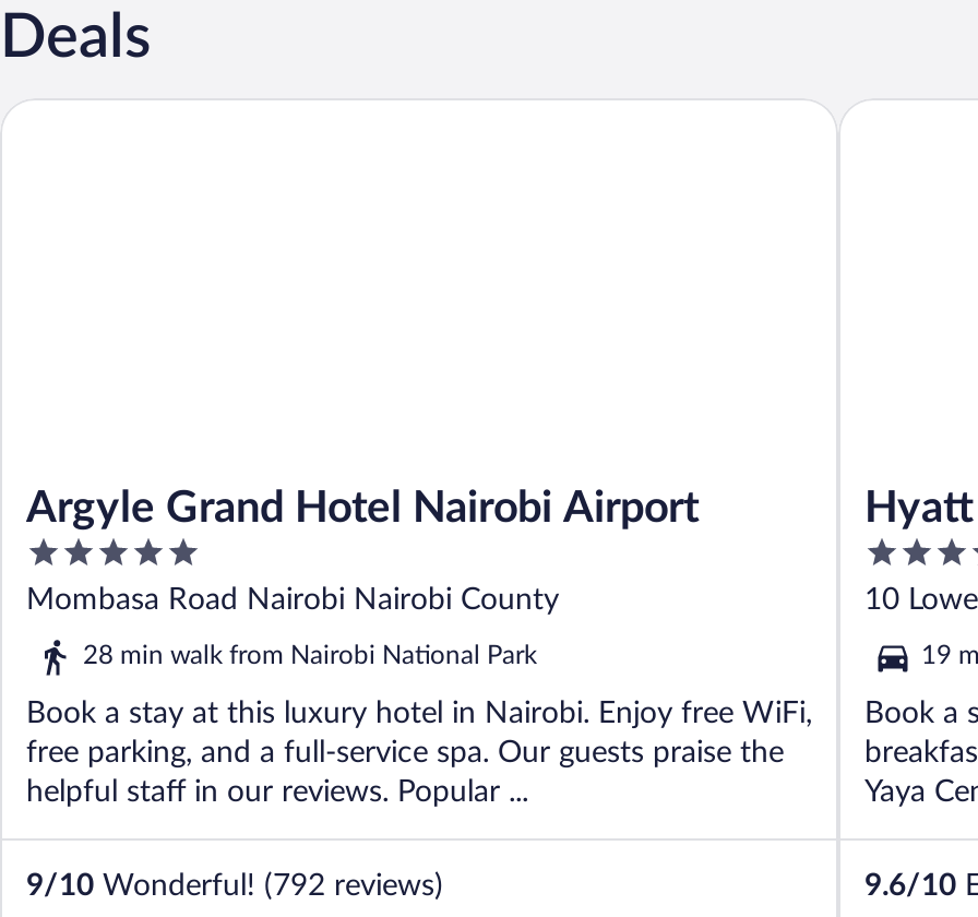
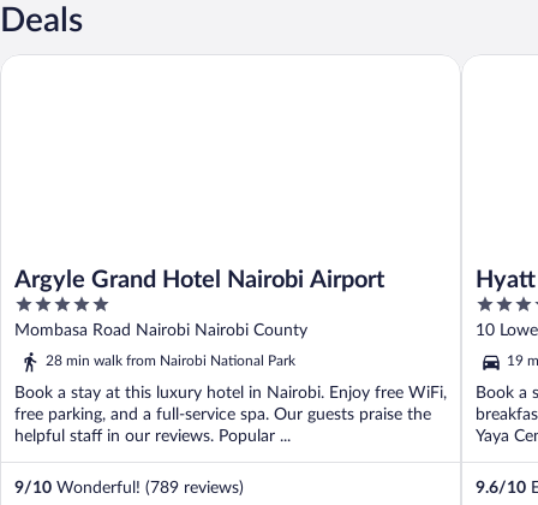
[26,872,443,902] 9/10 Wonderful! (792 reviews) -> [14,480,244,497] 9/10 Wonderful! (789 reviews)

